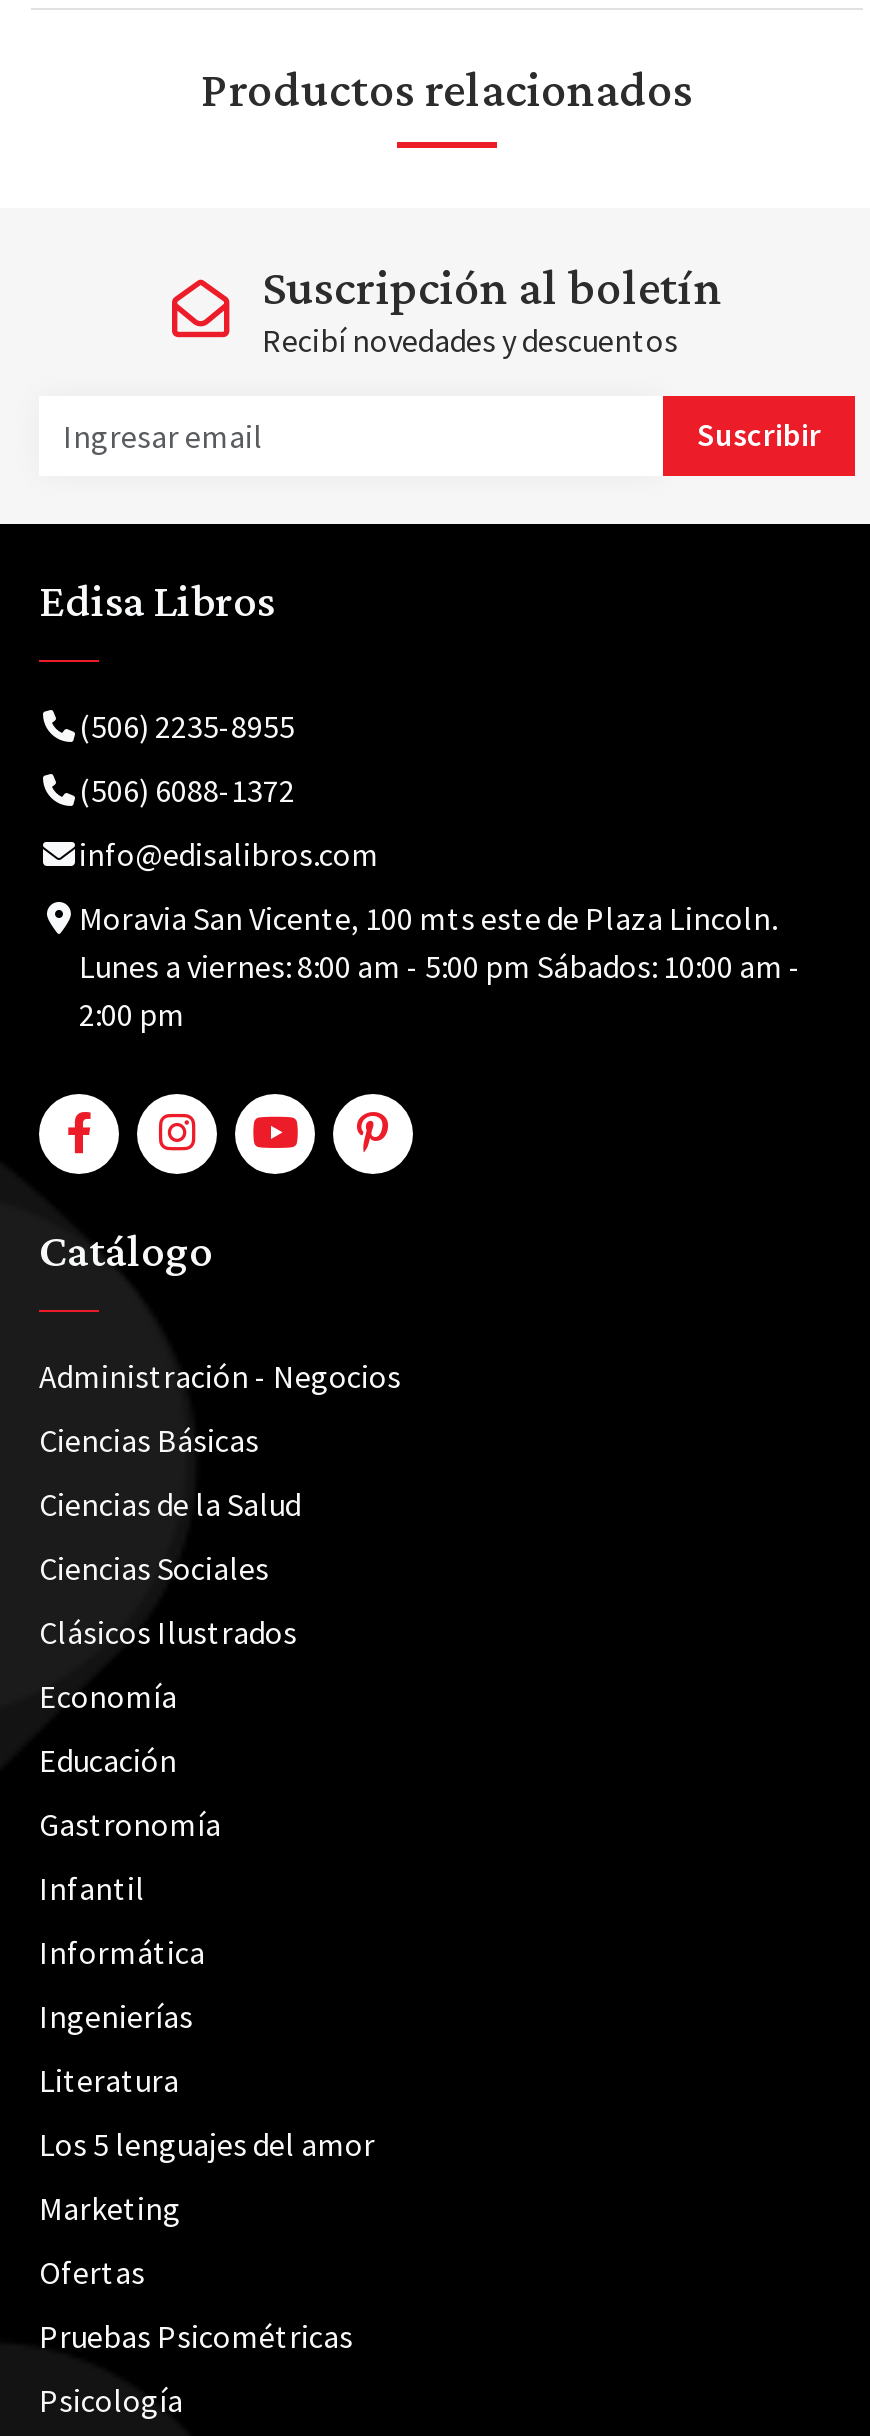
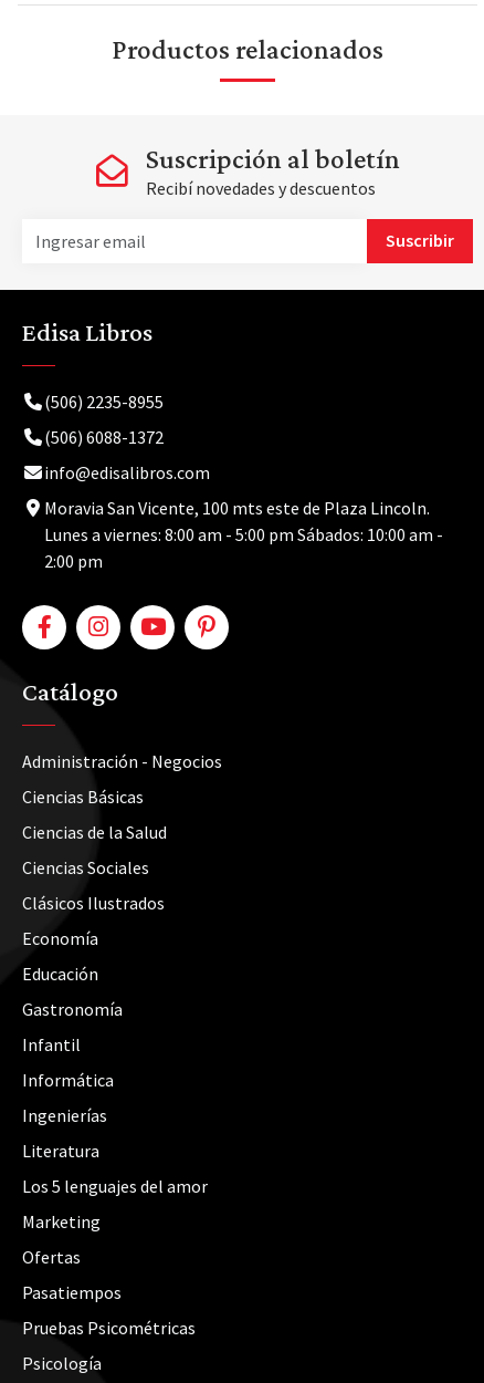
none -> [22,1281,122,1303] Pasatiempos

